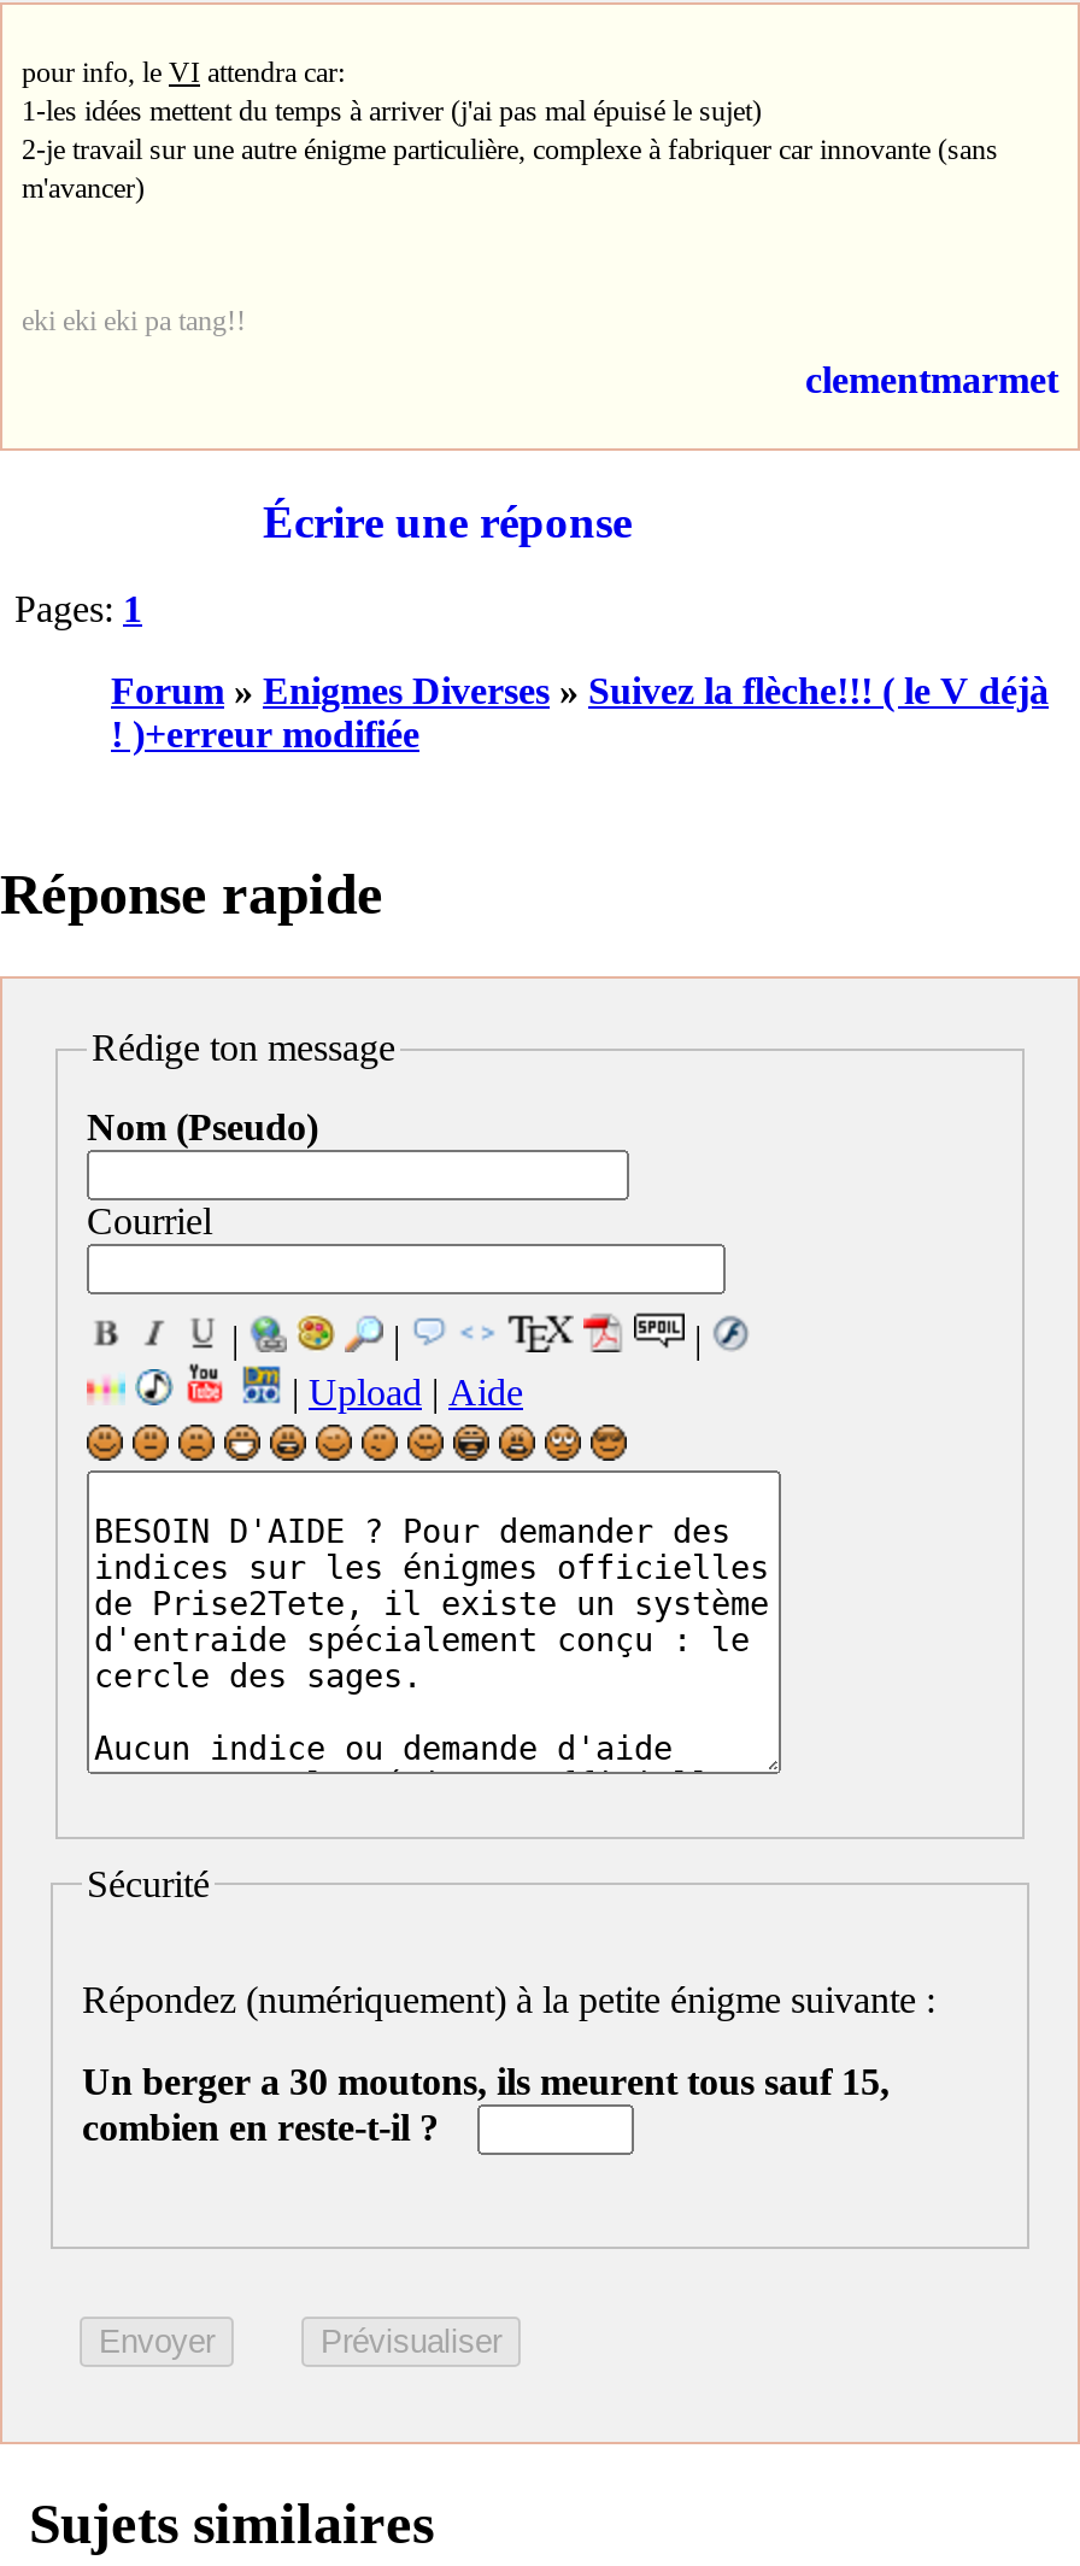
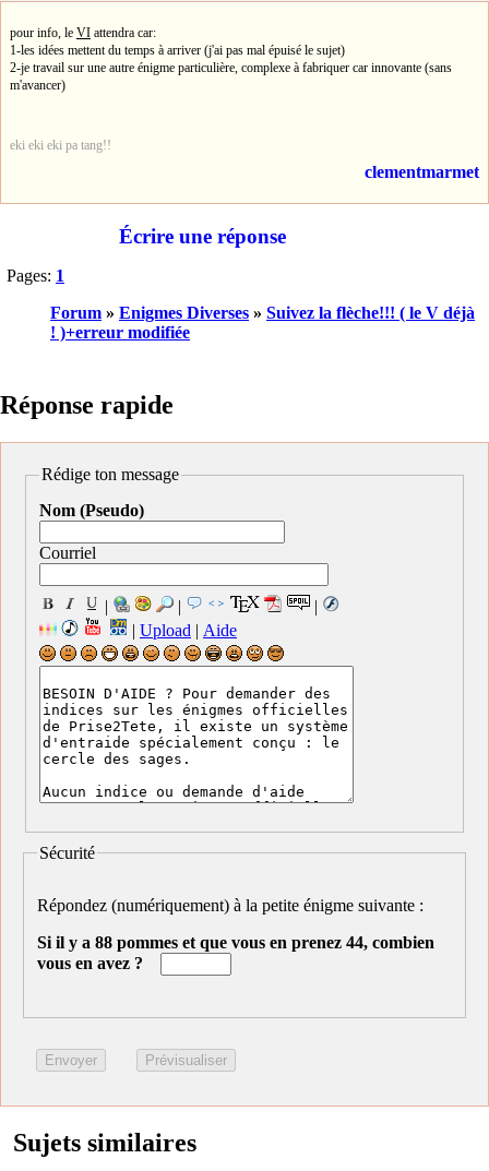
[82,2061,890,2148] Un berger a 30 moutons, ils meurent tous sauf 15, | combien en reste-t-il ? -> [37,933,434,973] Si il y a 88 pommes et que vous en prenez 44, combien | vous en avez ?

